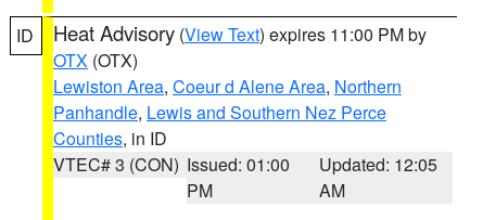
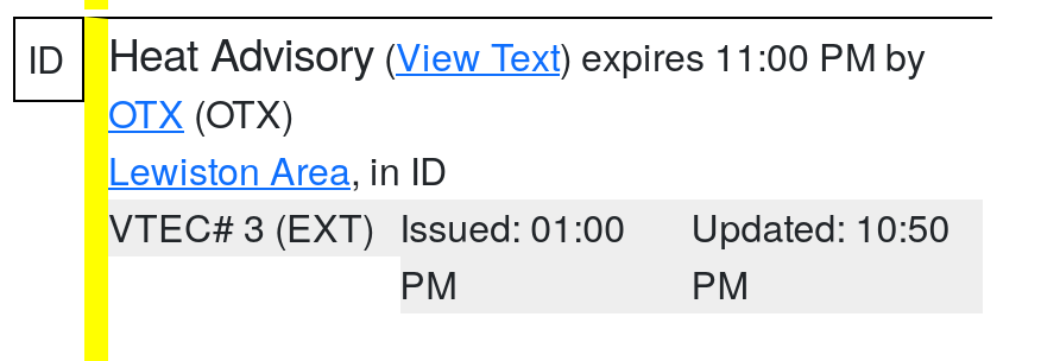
[53,74,402,177] Lewiston Area, Coeur d Alene Area, Northern | Panhandle, Lewis and Southern Nez Perce | Counties, in ID | VTEC# 3 (CON) Issued: 01:00 -> [108,142,625,254] Lewiston Area, in ID | VTEC# 3 (EXT) Issued: 01:00
[319,152,438,203] Updated: 12:05 | AM -> [691,199,950,311] Updated: 10:50 | PM

